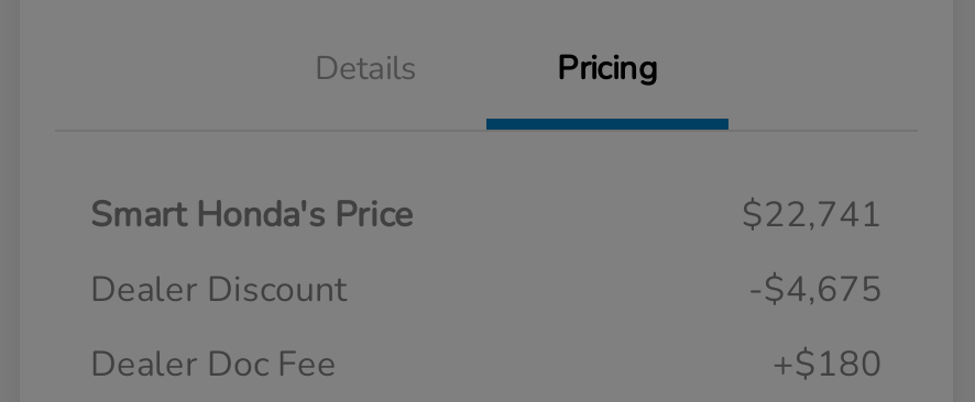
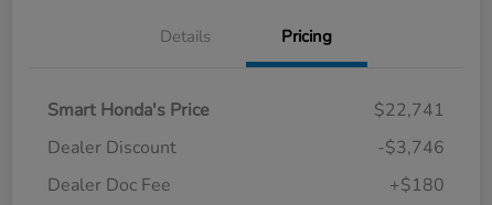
[748,266,883,315] -$4,675 -> [377,136,445,160] -$3,746

